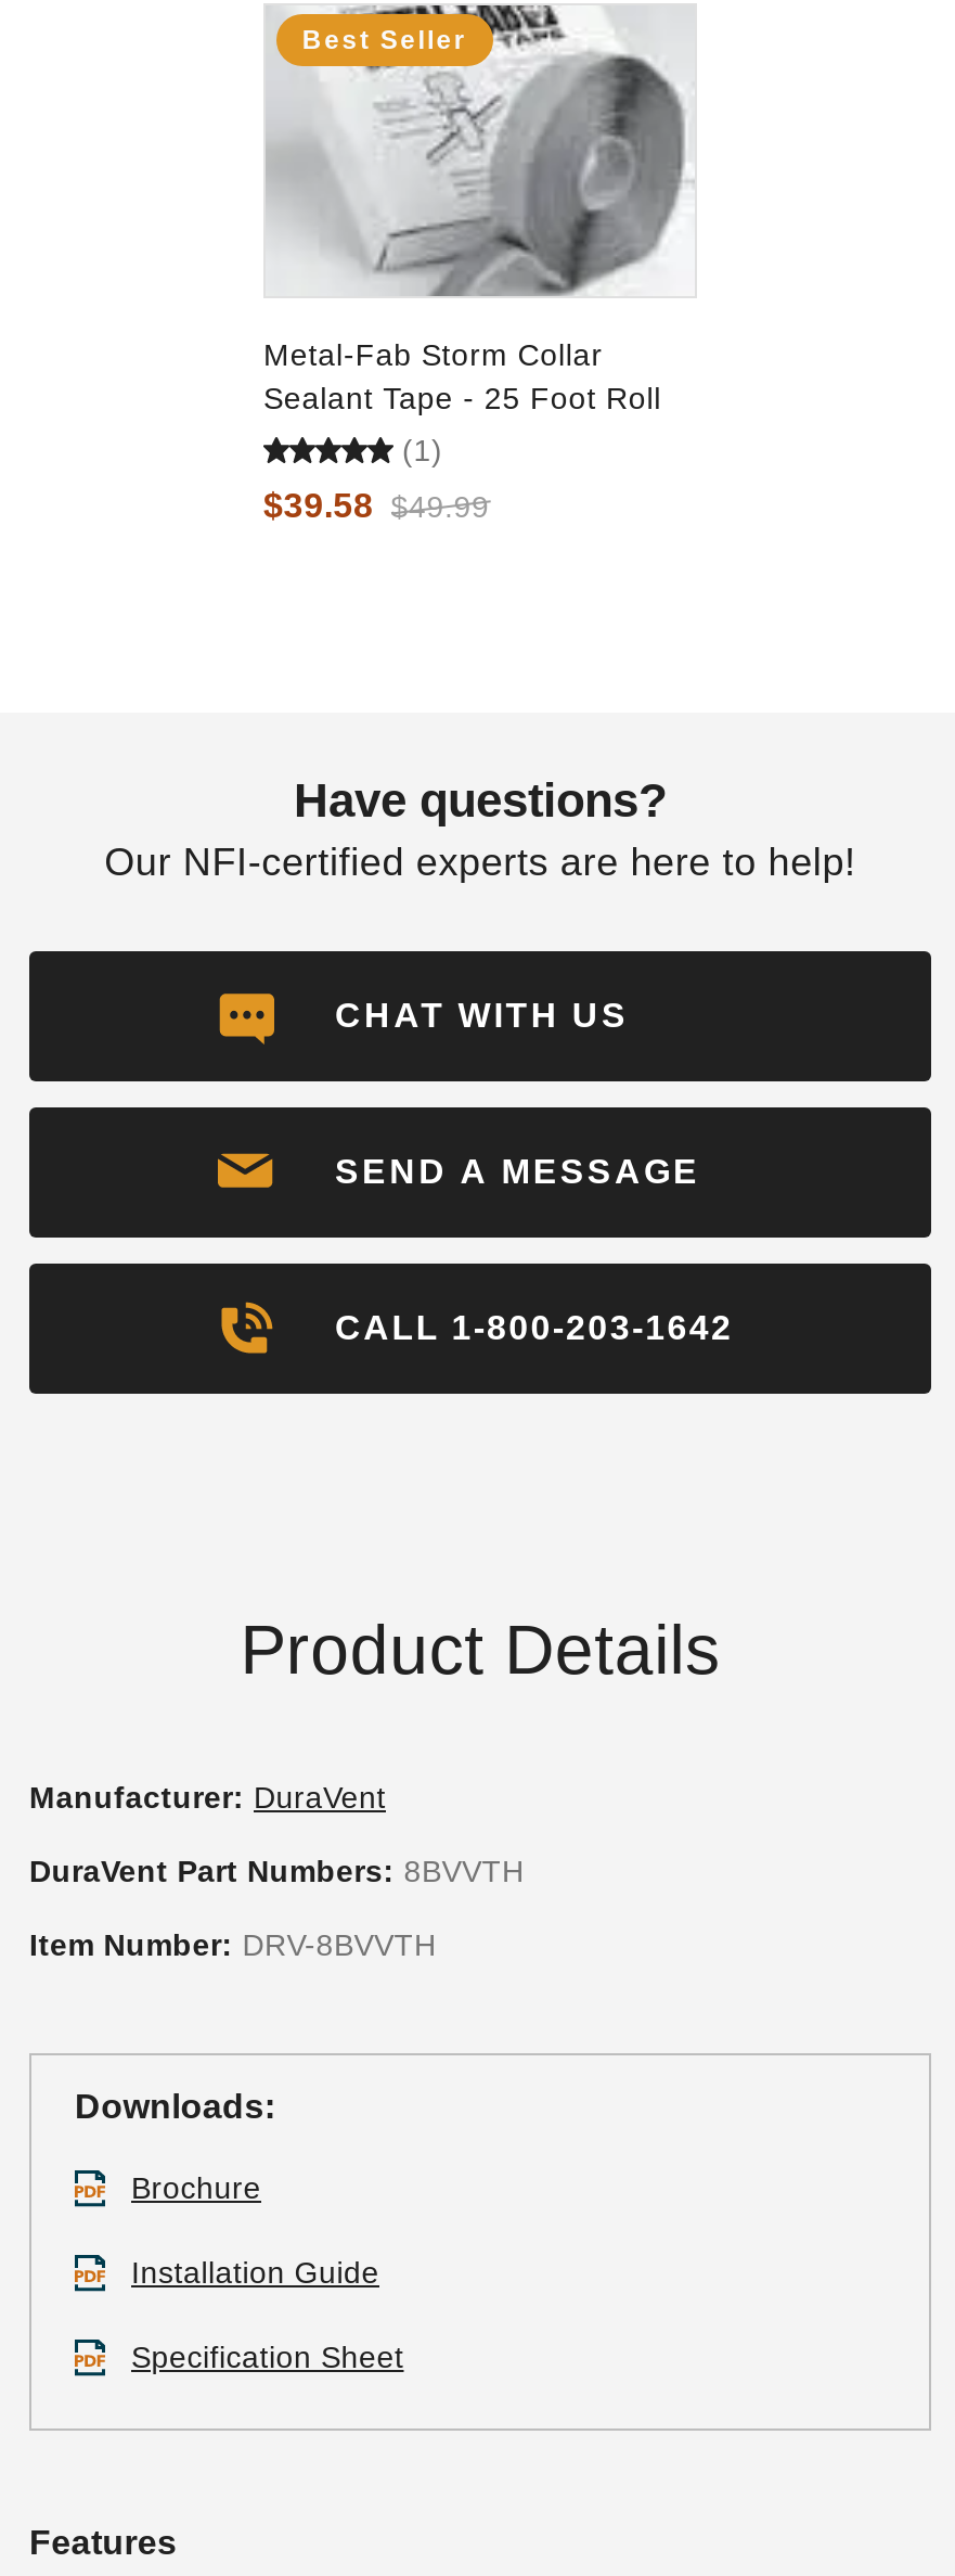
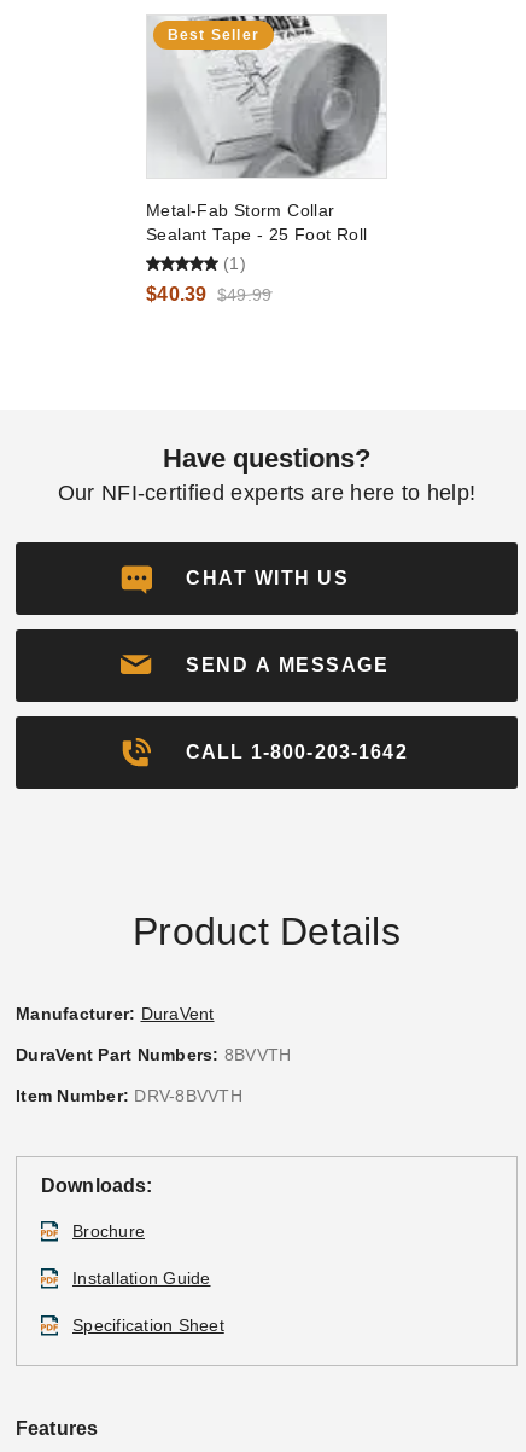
[263,487,489,524] $39.58 $49.99 -> [146,284,272,304] $40.39 $49.99

